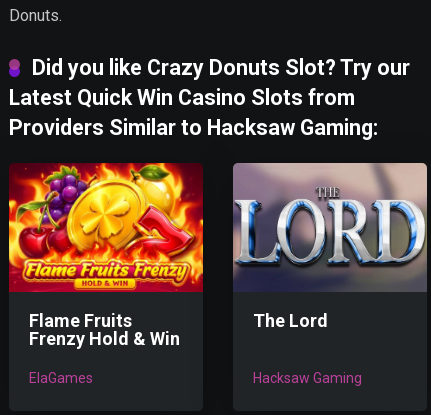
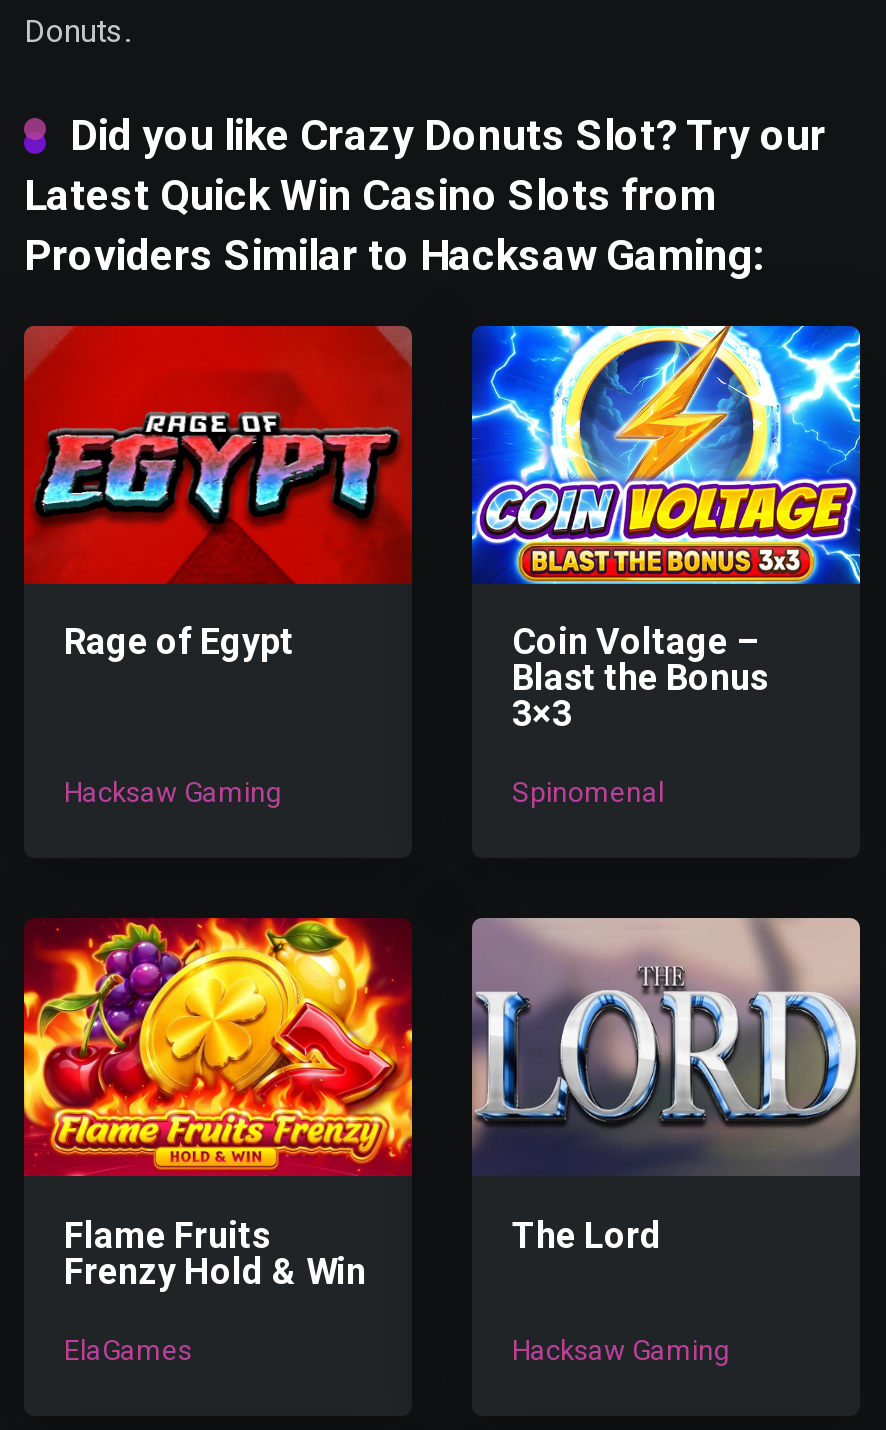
none -> [22,324,414,662] [image] | Rage of Egypt
none -> [64,777,282,809] Hacksaw Gaming
none -> [470,324,862,809] [image] | Coin Voltage – | Blast the Bonus | 3×3 | Spinomenal

